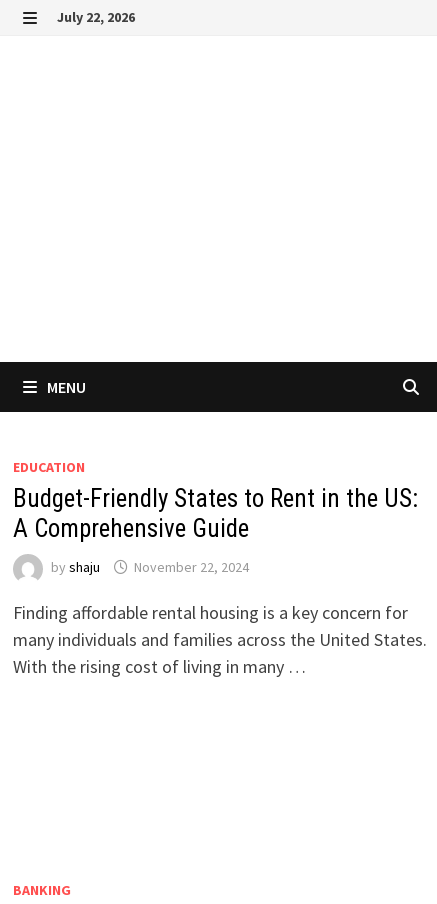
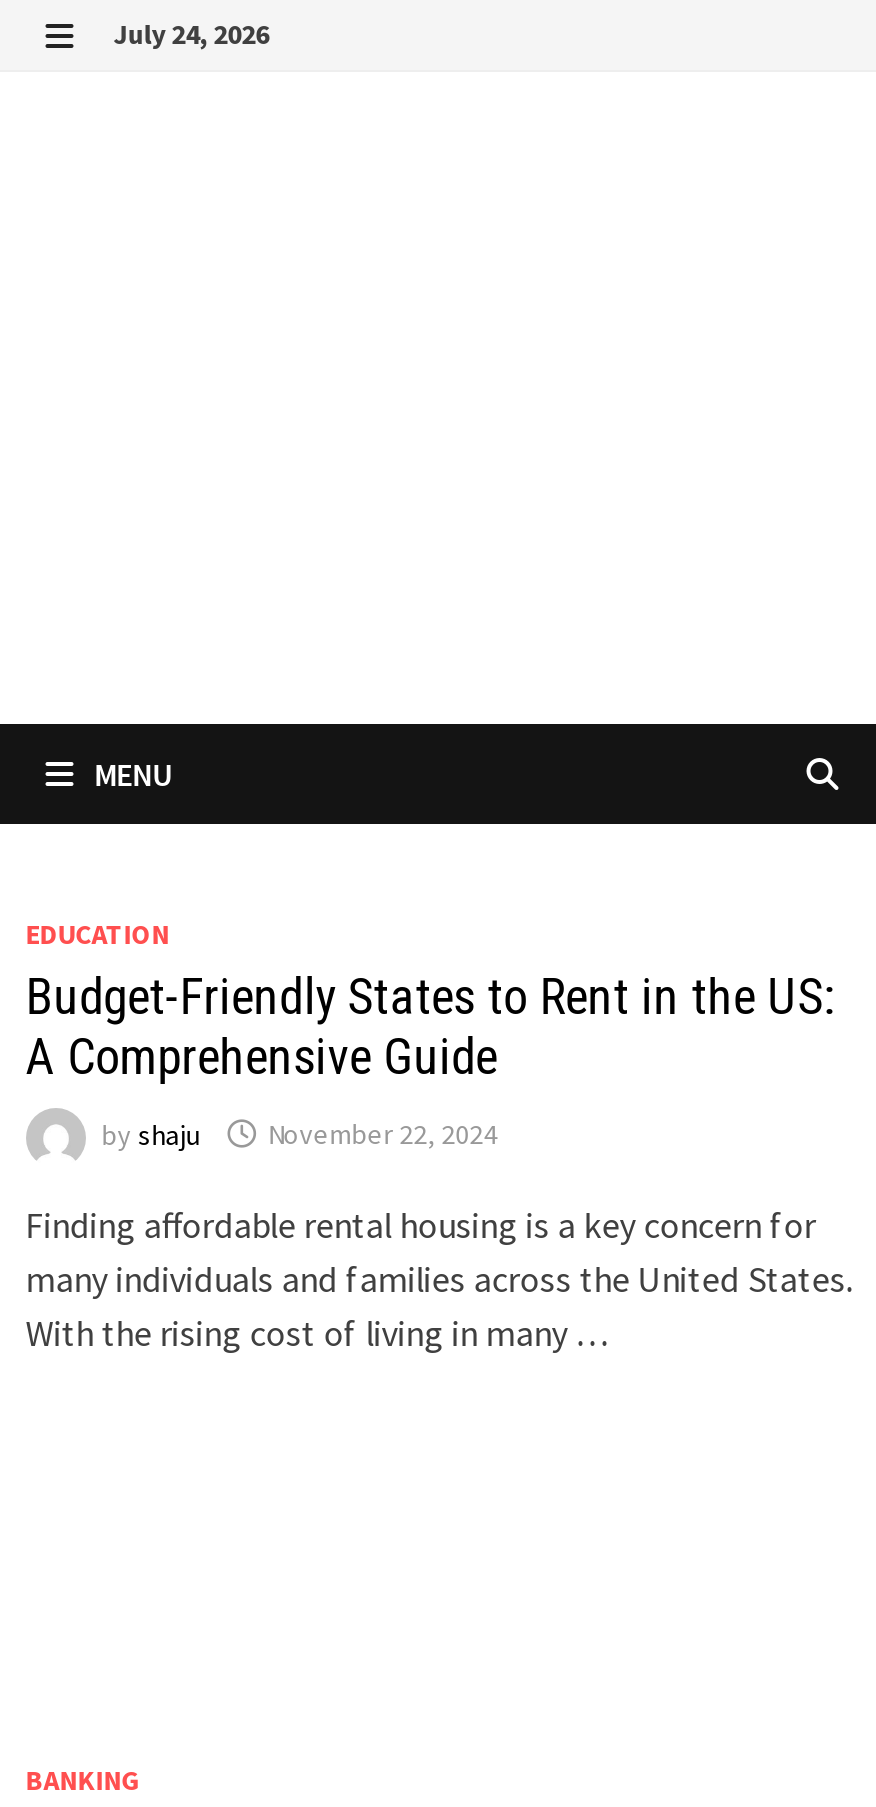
[57,8,135,26] July 22, 2026 -> [114,16,270,52] July 24, 2026

